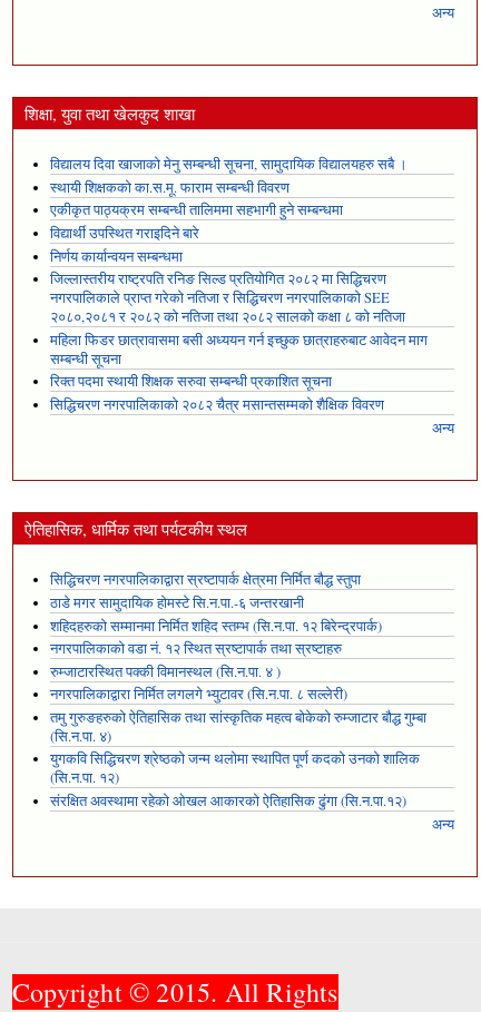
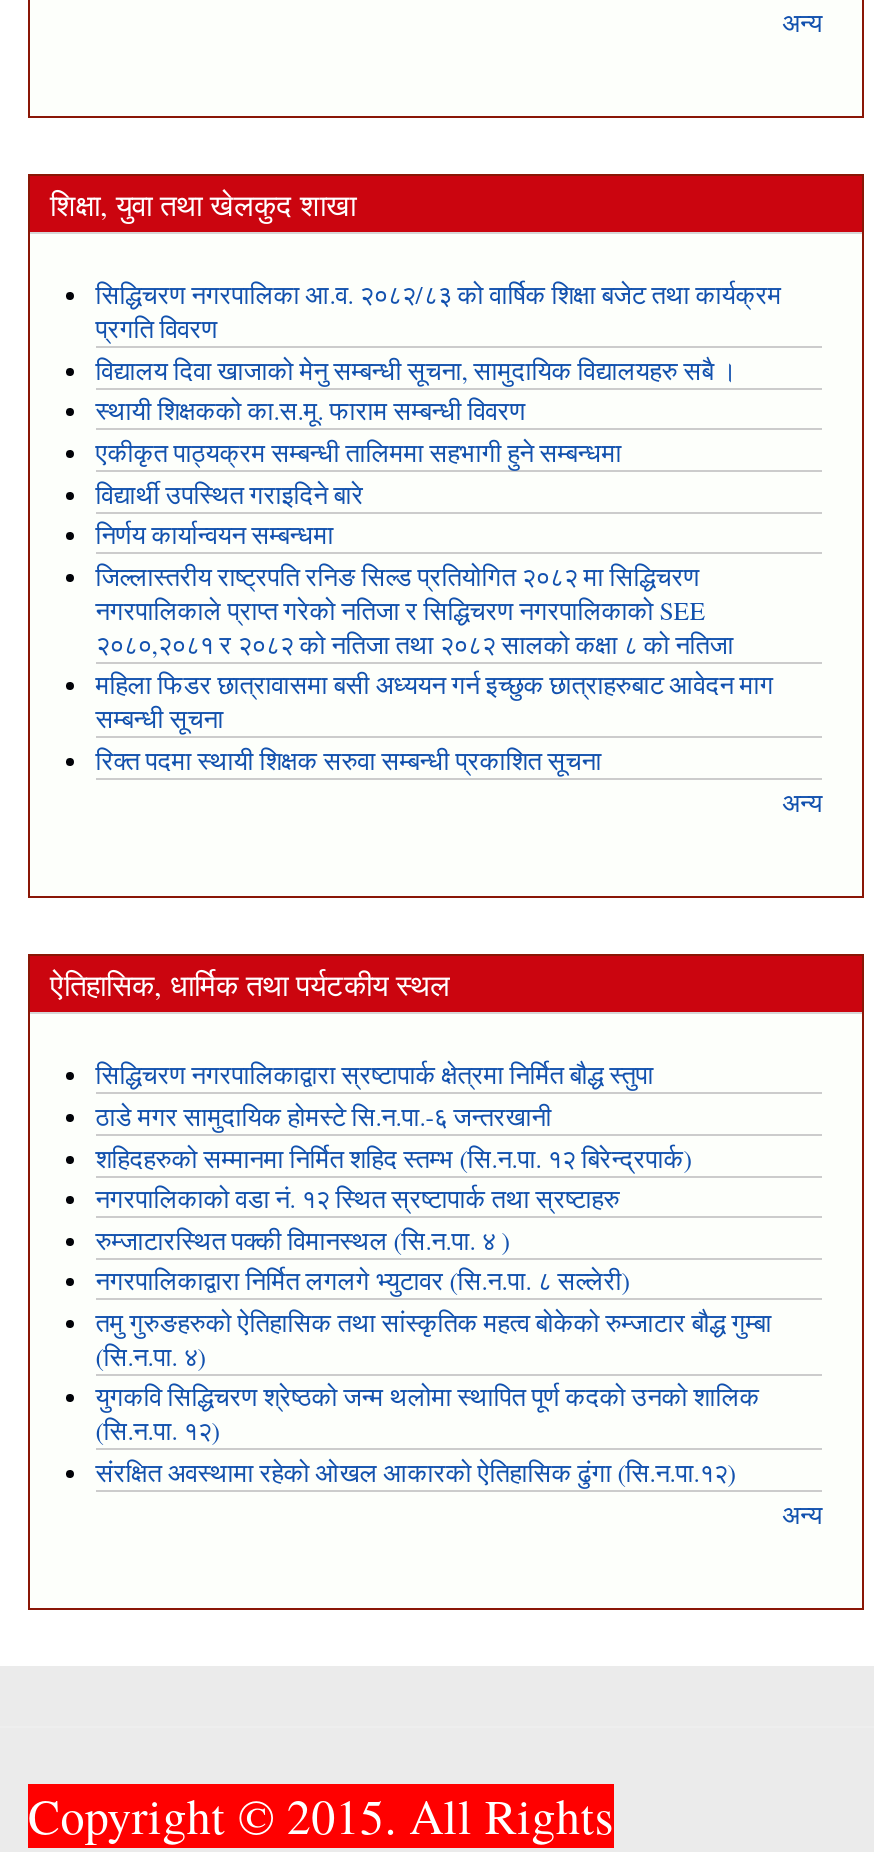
none -> [96,279,782,347] सिद्धिचरण नगरपालिका आ.व. २०८२/८३ को वार्षिक शिक्षा बजेट तथा कार्यक्रम | प्रगति विवरण
moved [50,155,427,391] -> [96,354,774,777]: विद्यालय दिवा खाजाको मेनु सम्बन्धी सूचना, सामुदायिक विद्यालयहरु सबै । | स्थायी शिक्षकको का.स.मू. फाराम सम्बन्धी विवरण | एकीकृत पाठ्यक्रम सम्बन्धी तालिममा सहभागी हुने सम्बन्धमा | ... | सम्बन्धी सूचना | रिक्त पदमा स्थायी शिक्षक सरुवा सम्बन्धी प्रकाशित सूचना
[50,395,384,414] सिद्धिचरण नगरपालिकाको २०८२ चैत्र मसान्तसम्मको शैक्षिक विवरण -> none

